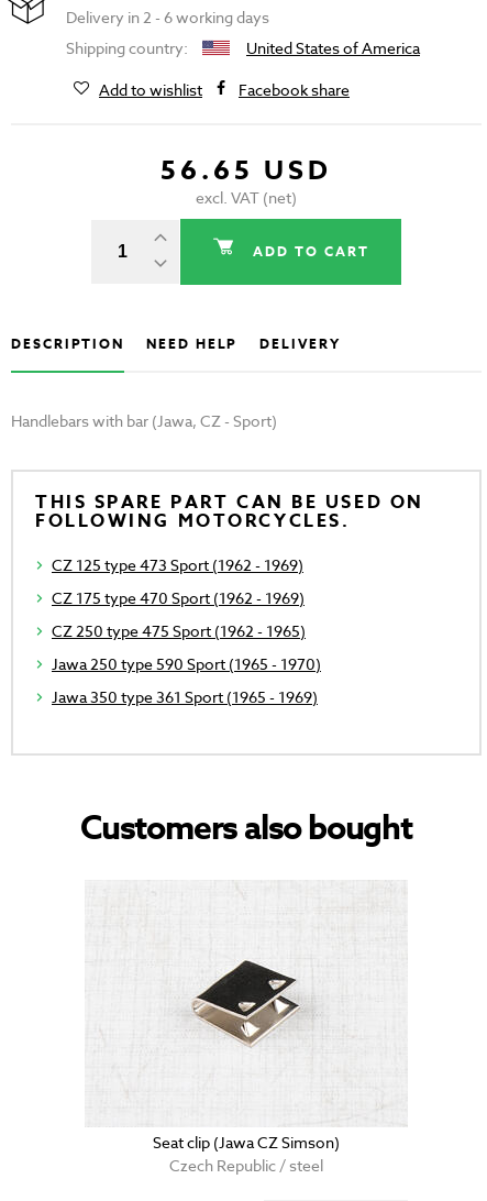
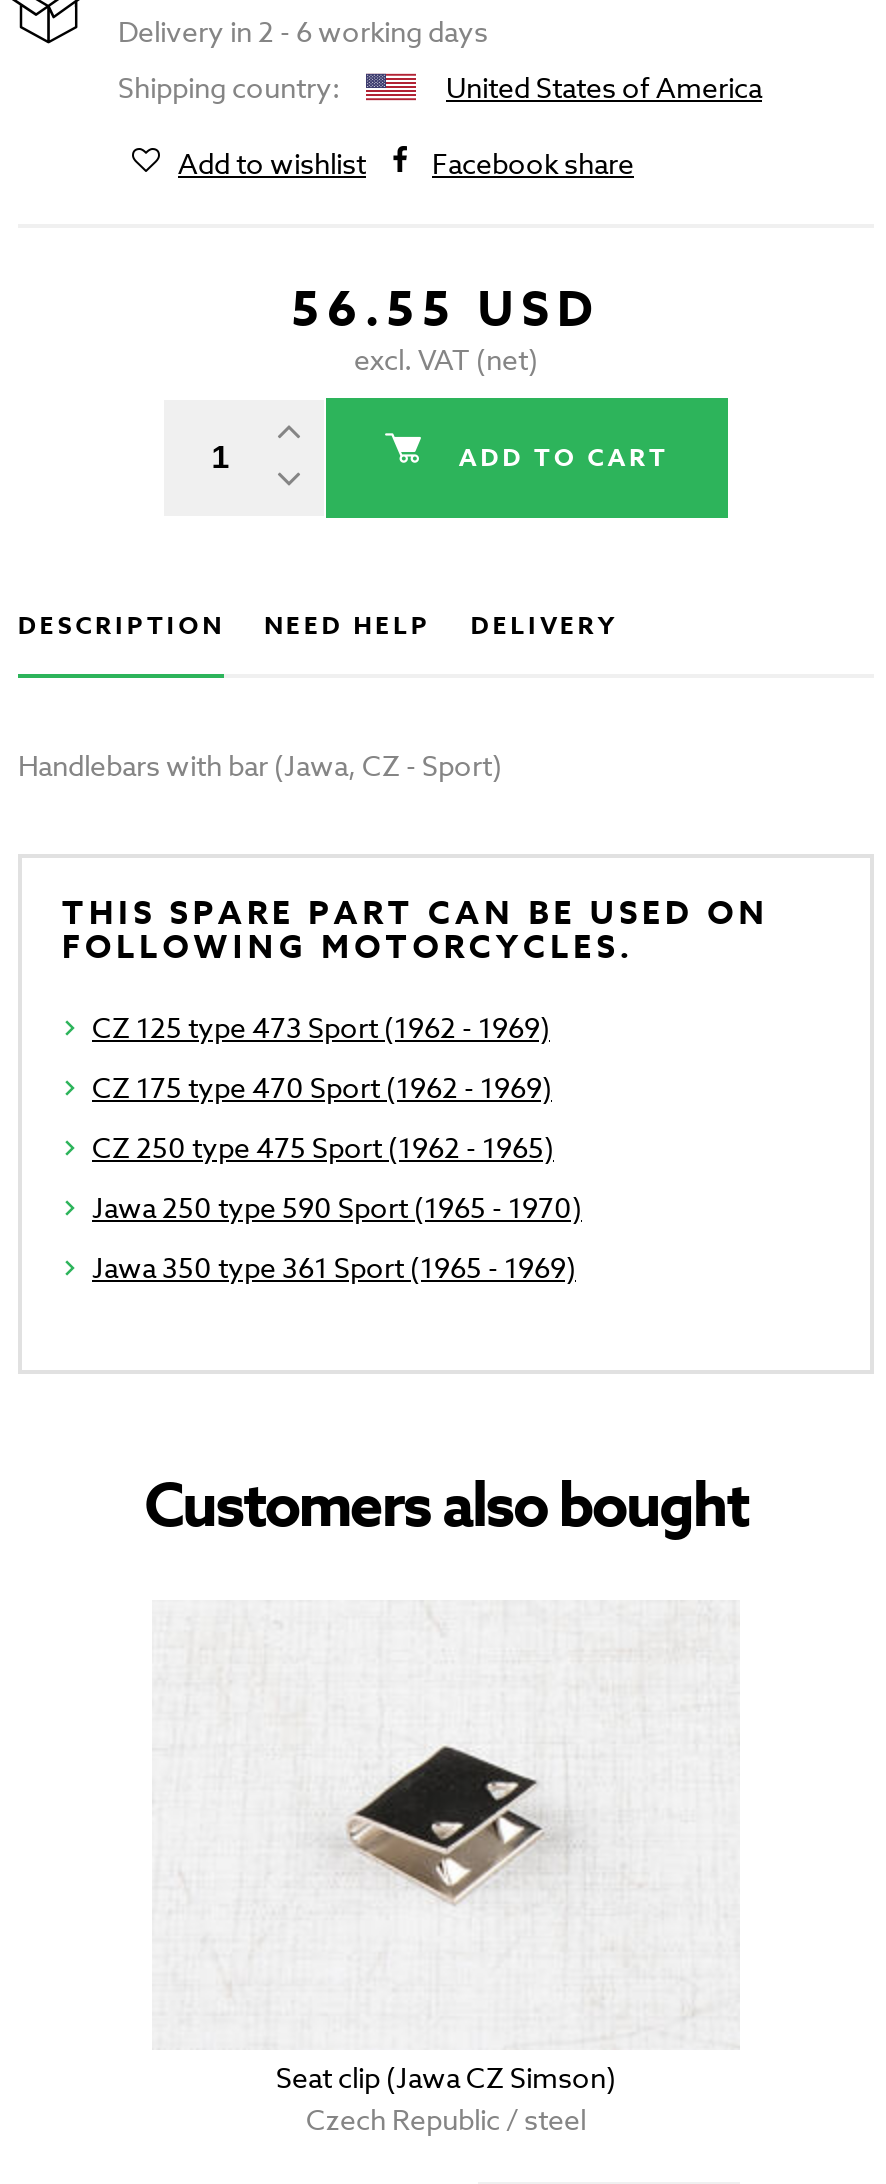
[161,152,332,191] 56.65 USD -> [291,277,601,347] 56.55 USD

